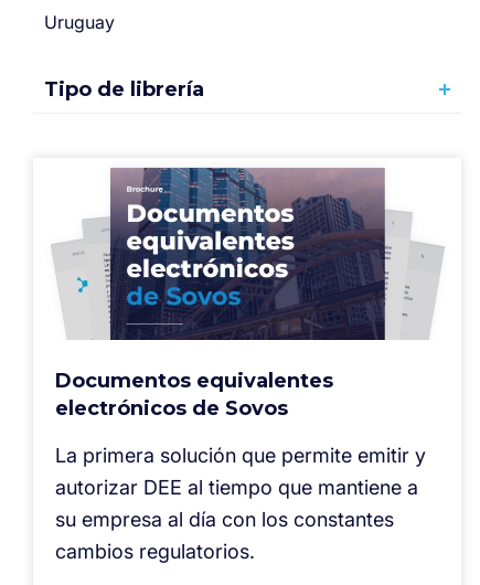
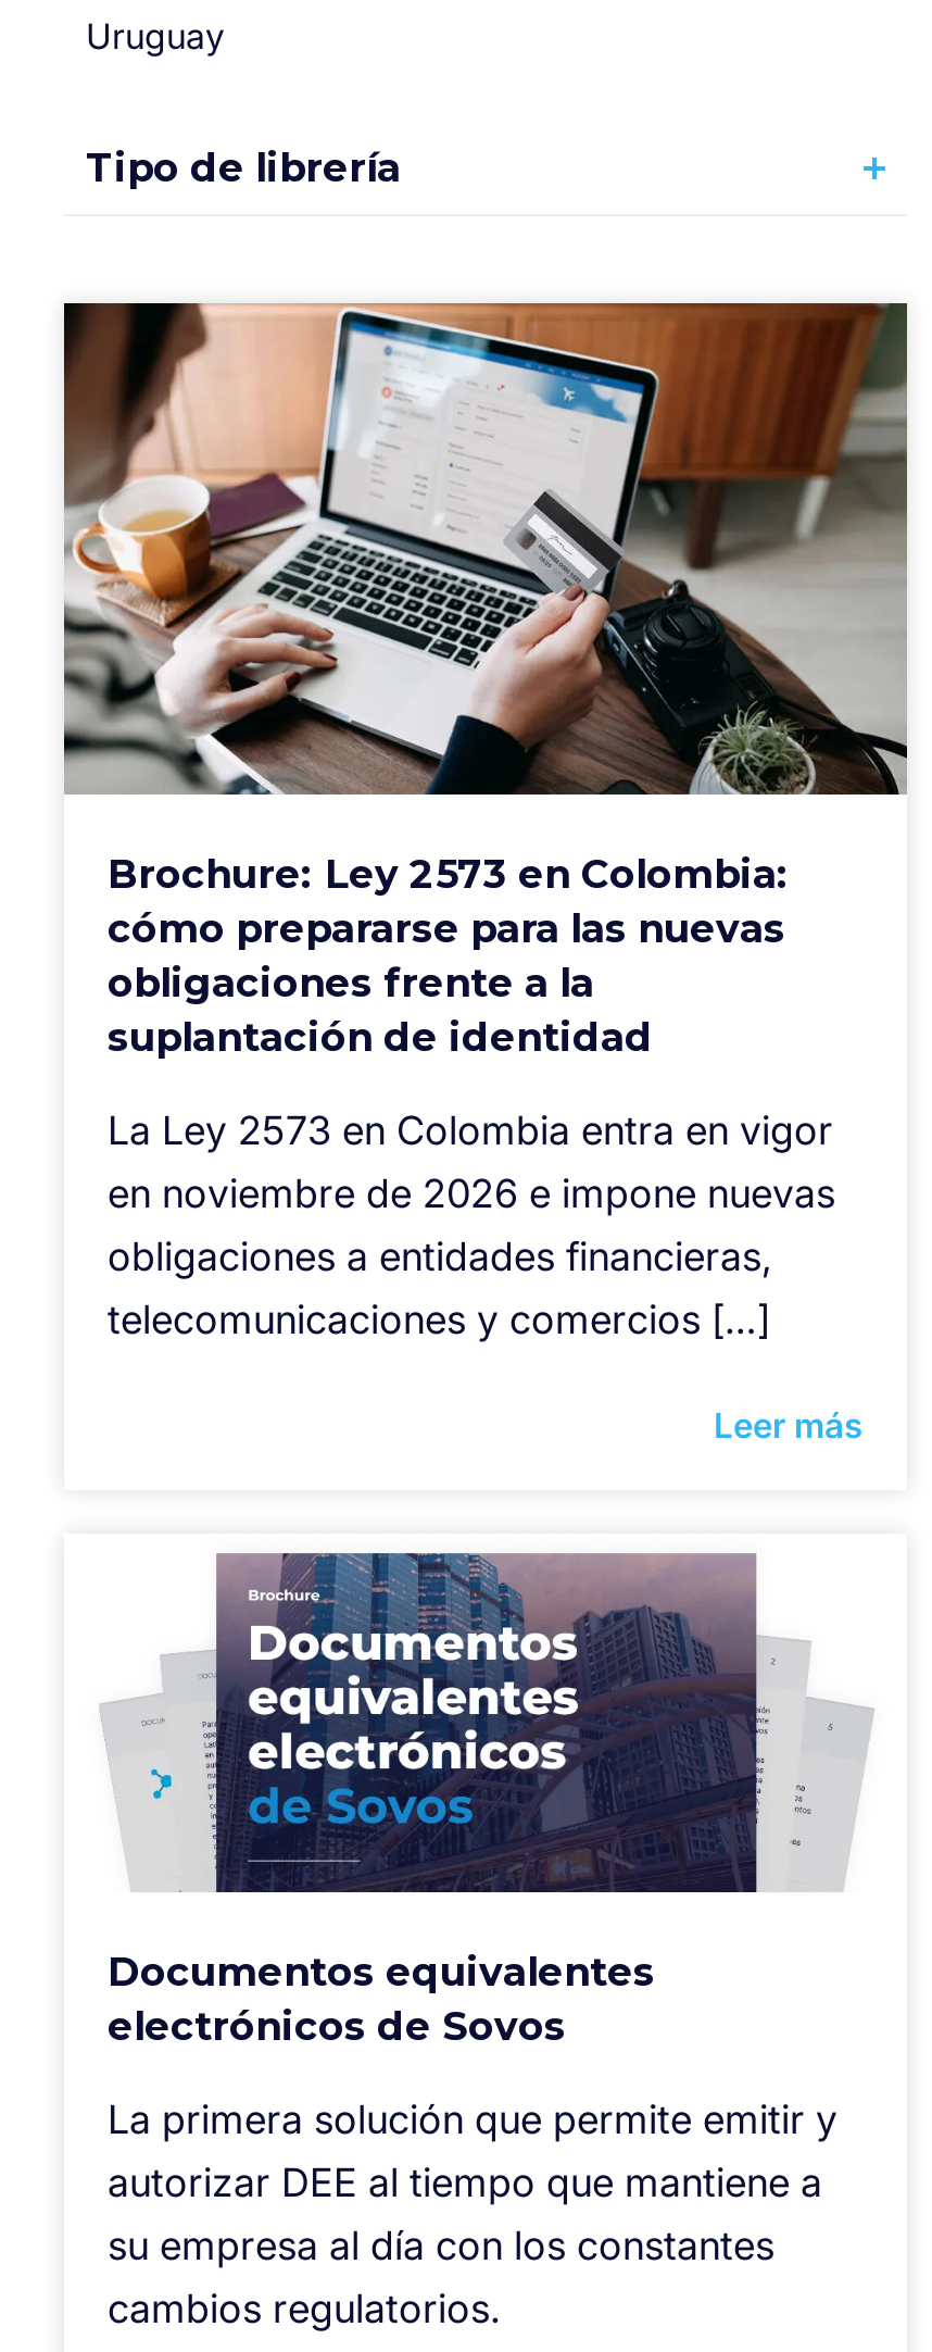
none -> [62,301,909,1447] [image] | Brochure: Ley 2573 en Colombia: | cómo prepararse para las nuevas | obligaciones frente a la | suplantación de identidad | La Ley 2573 en Colombia entra en vigor | en noviembre de 2026 e impone nuevas | obligaciones a entidades financieras, | telecomunicaciones y comercios […] | Leer más

